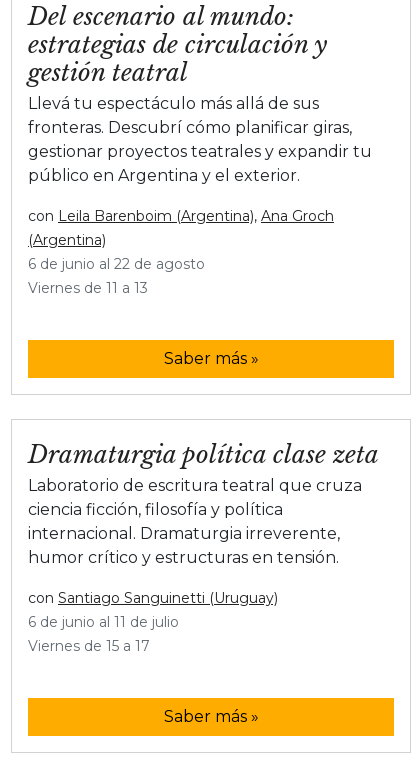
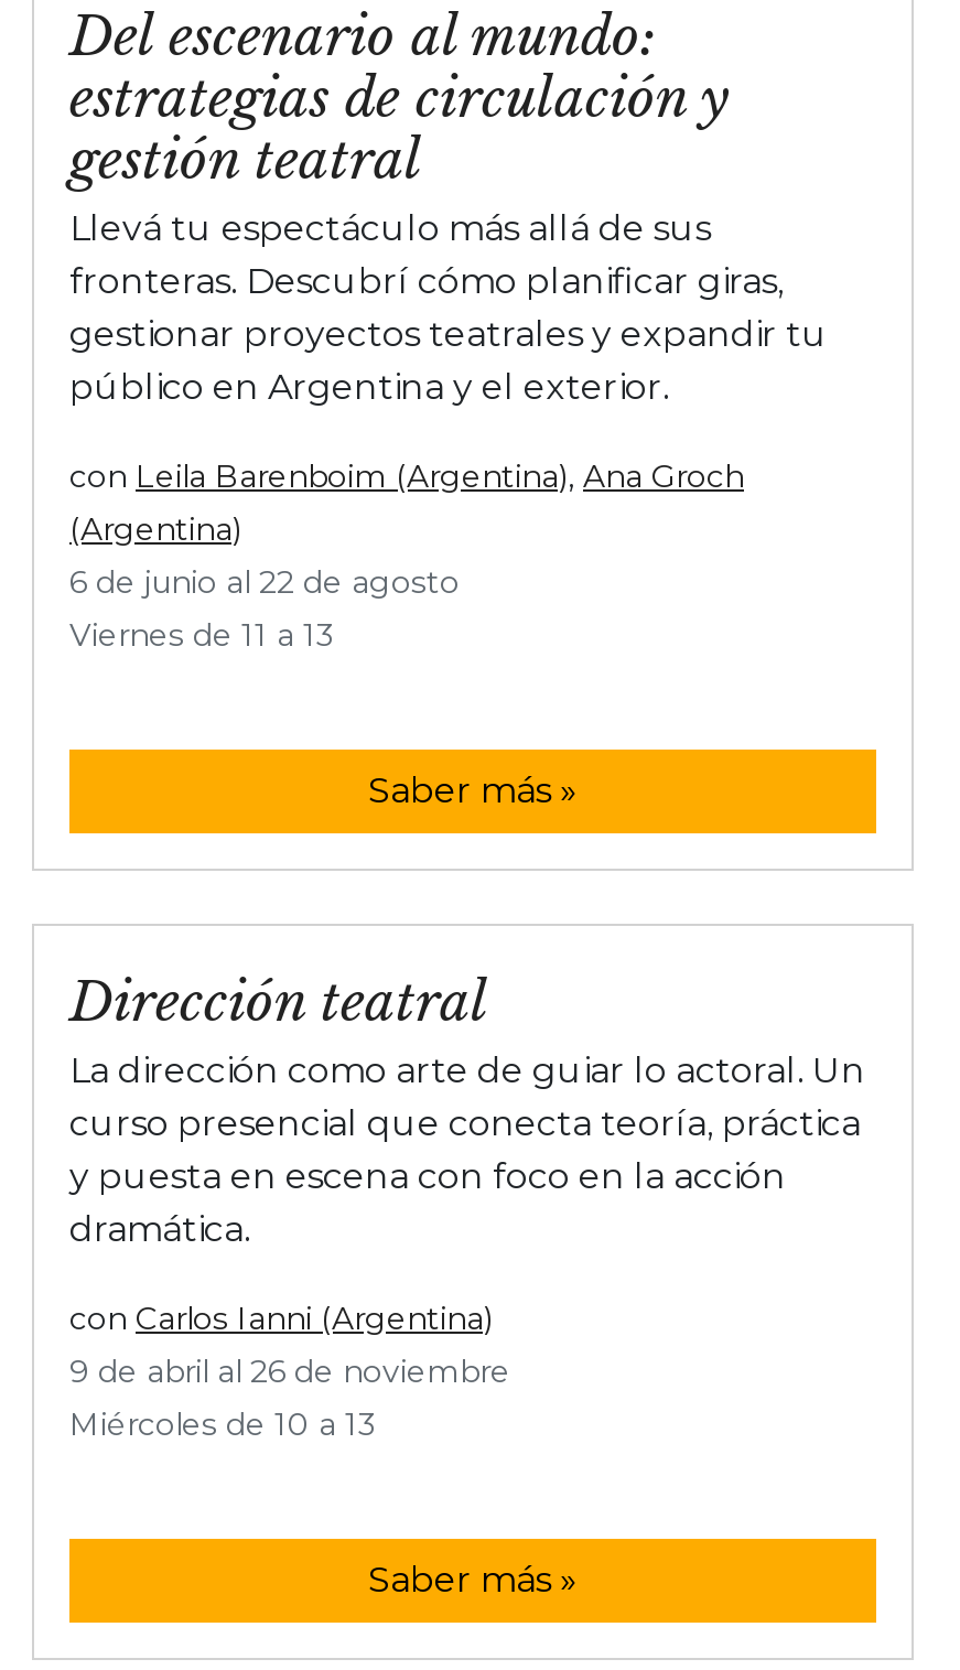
[28,440,379,567] Dramaturgia política clase zeta | Laboratorio de escritura teatral que cruza | ciencia ficción, filosofía y política | internacional. Dramaturgia irreverente, | humor crítico y estructuras en tensión. -> [69,970,865,1250] Dirección teatral | La dirección como arte de guiar lo actoral. Un | curso presencial que conecta teoría, práctica | y puesta en escena con foco en la acción | dramática.
[28,589,278,655] con Santiago Sanguinetti (Uruguay) | 6 de junio al 11 de julio | Viernes de 15 a 17 -> [69,1299,510,1444] con Carlos Ianni (Argentina) | 9 de abril al 26 de noviembre | Miércoles de 10 a 13

